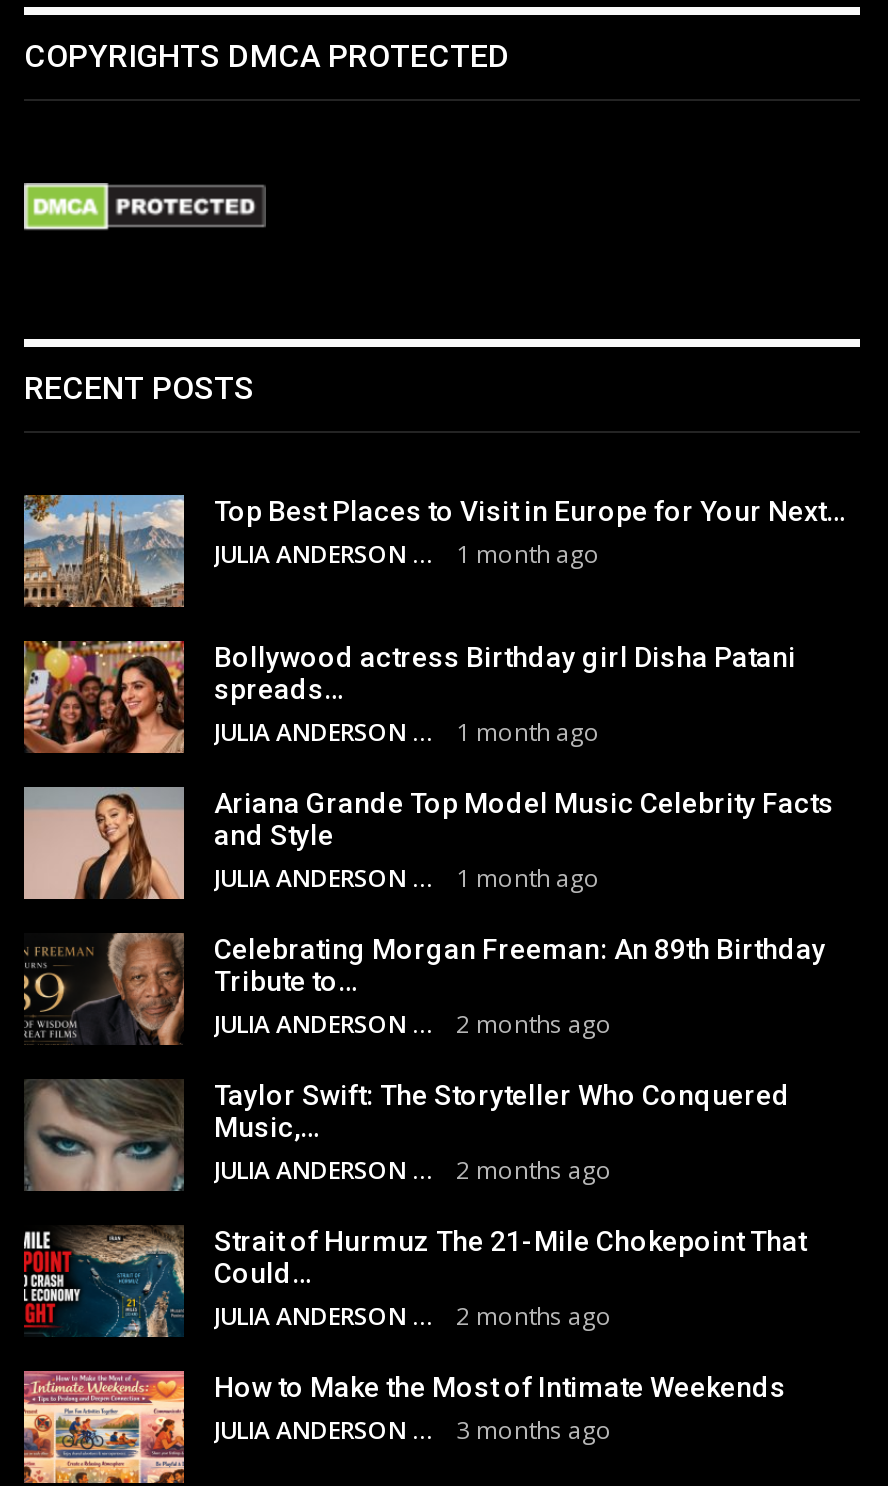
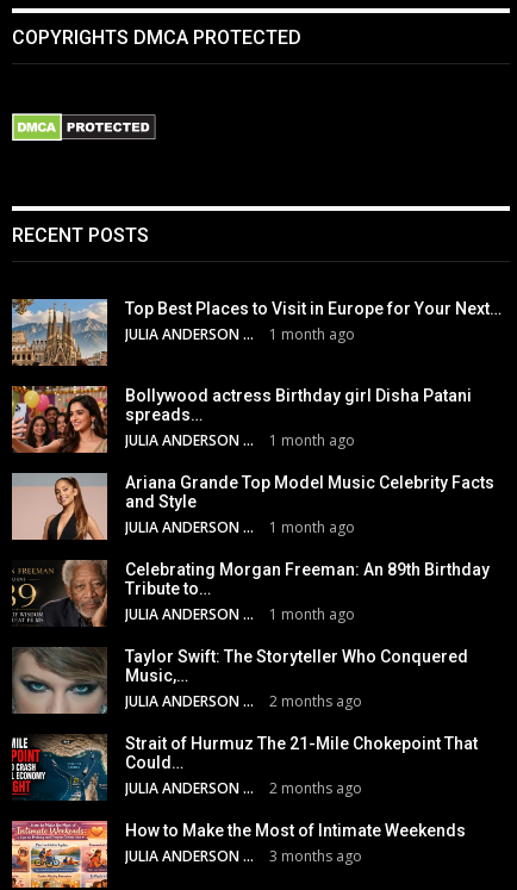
[456,1007,612,1041] 2 months ago -> [269,604,355,625] 1 month ago

